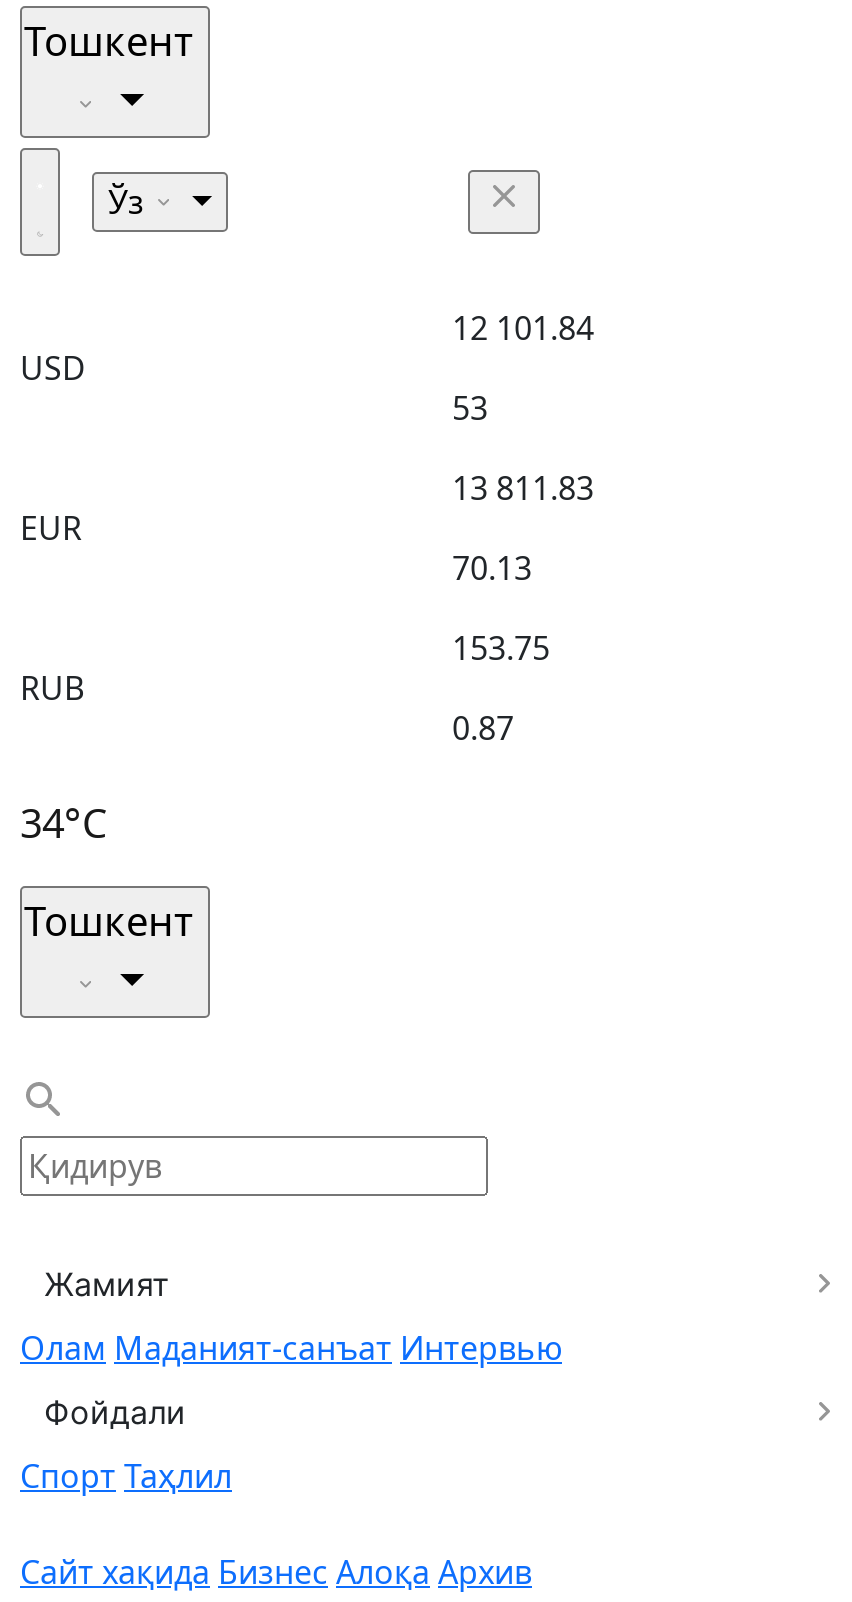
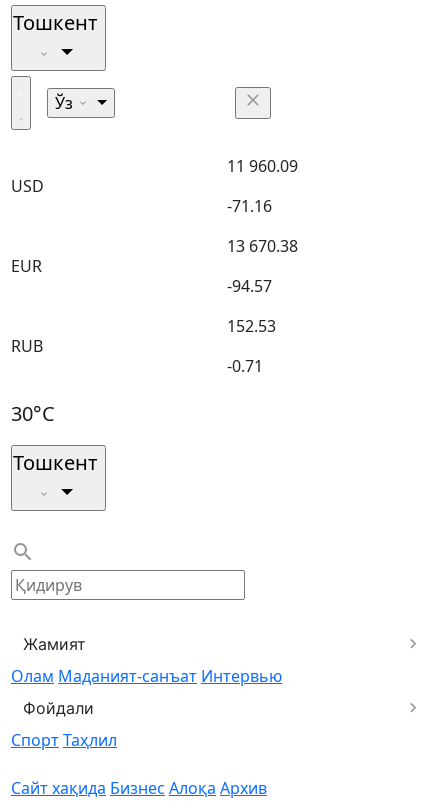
[452,306,594,350] 12 101.84 -> [227,155,298,177] 11 960.09
[452,386,488,430] 53 -> [227,195,272,217] -71.16
[452,466,594,510] 13 811.83 -> [227,235,298,257] 13 670.38
[452,546,532,590] 70.13 -> [227,275,272,297] -94.57
[452,626,550,670] 153.75 -> [227,315,276,337] 152.53
[452,706,514,750] 0.87 -> [227,355,263,377] -0.71
[20,796,108,850] 34°C -> [11,400,55,427] 30°C

